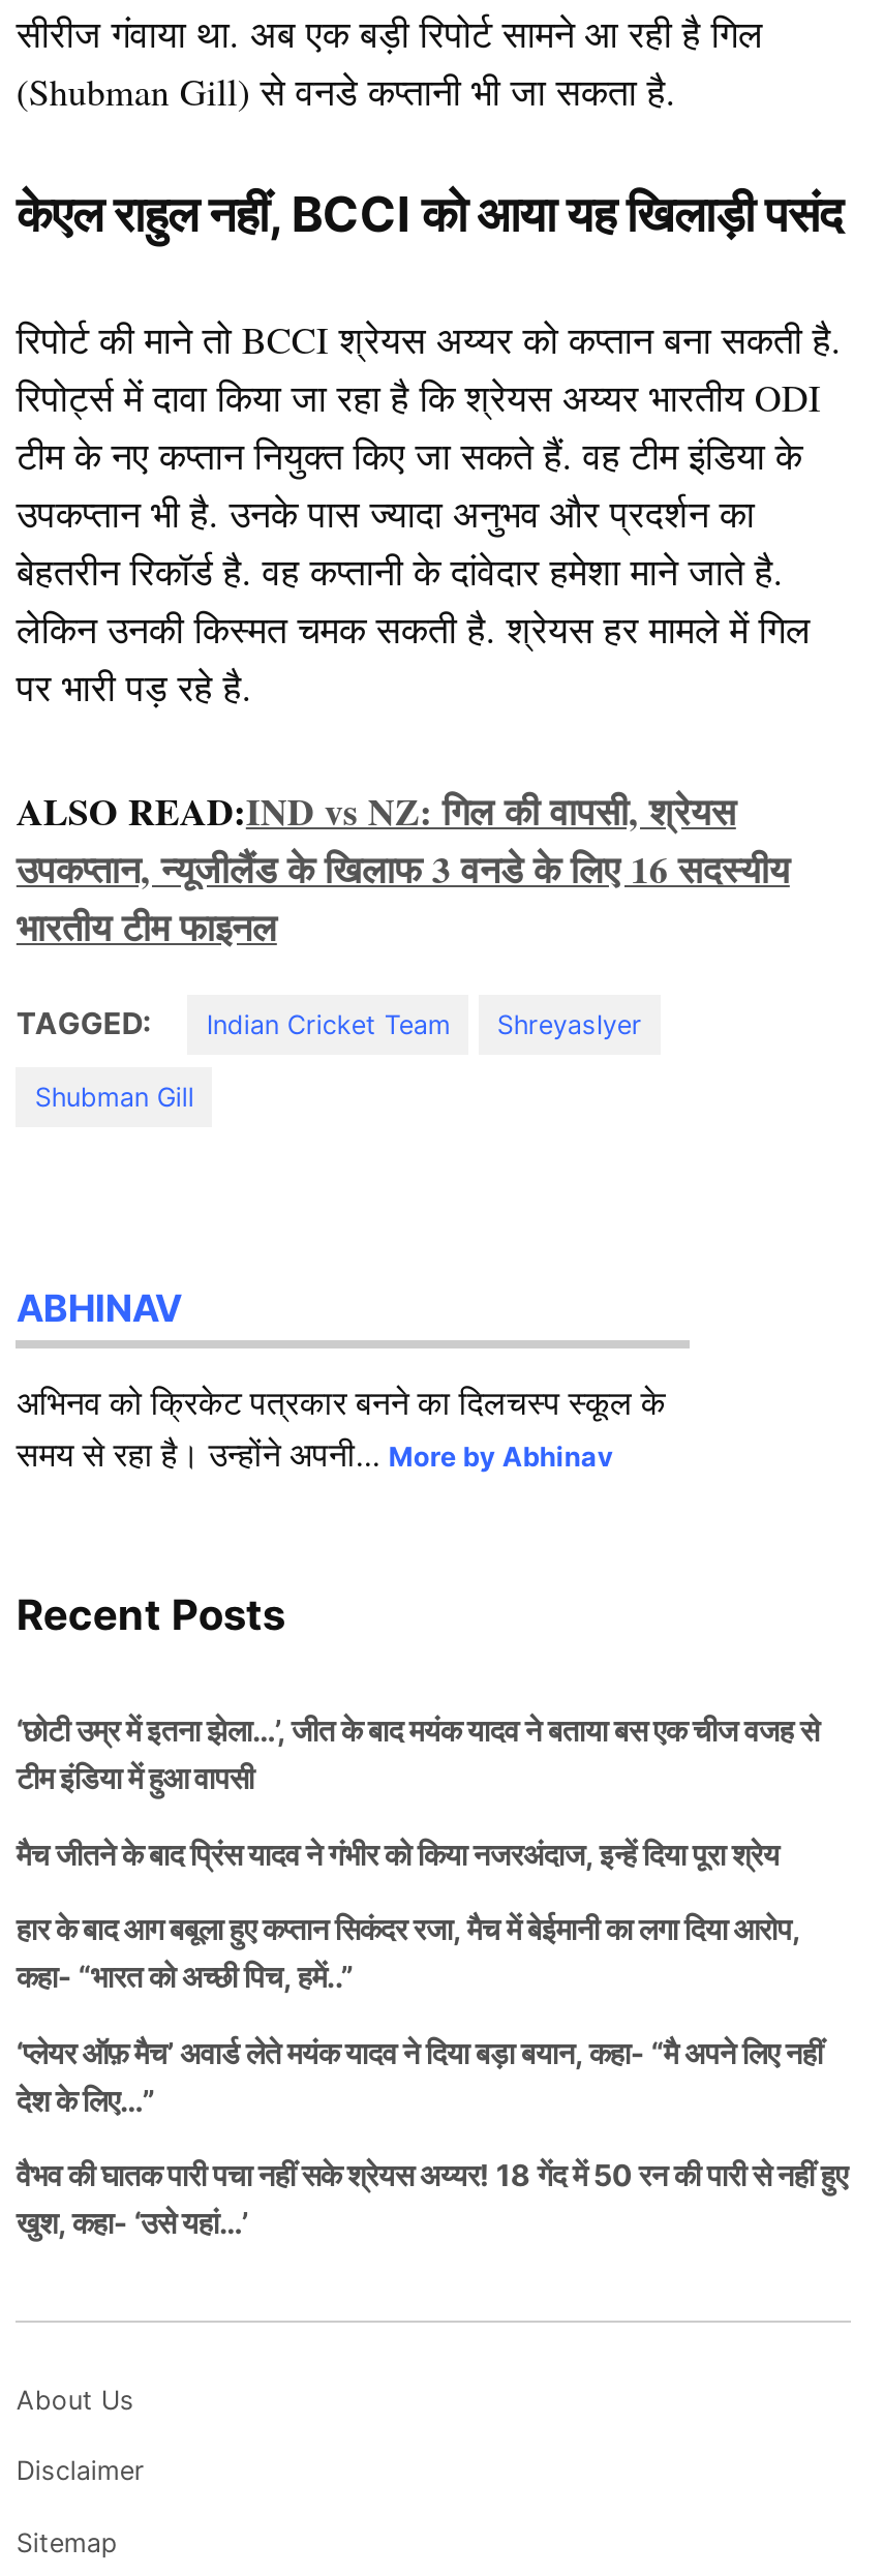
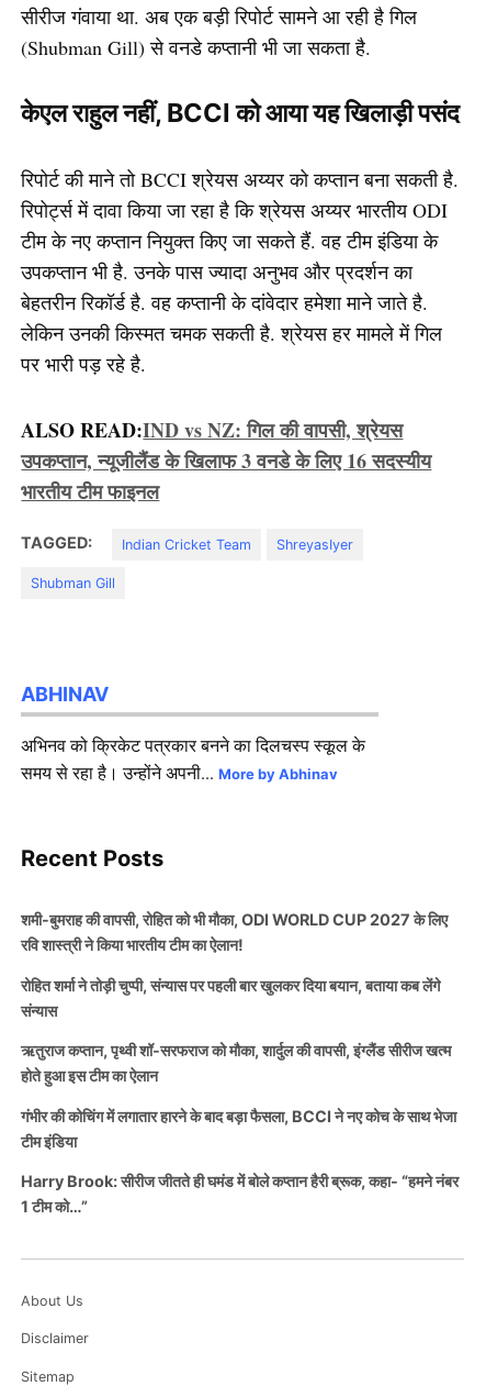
[16,1713,819,1795] ‘छोटी उम्र में इतना झेला…’, जीत के बाद मयंक यादव ने बताया बस एक चीज वजह से | टीम इंडिया में हुआ वापसी -> [21,910,448,954] शमी-बुमराह की वापसी, रोहित को भी मौका, ODI WORLD CUP 2027 के लिए | रवि शास्त्री ने किया भारतीय टीम का ऐलान!
[16,1836,779,1871] मैच जीतने के बाद प्रिंस यादव ने गंभीर को किया नजरअंदाज, इन्हें दिया पूरा श्रेय -> [21,975,440,1019] रोहित शर्मा ने तोड़ी चुप्पी, संन्यास पर पहली बार खुलकर दिया बयान, बताया कब लेंगे | संन्यास
[16,1911,800,1994] हार के बाद आग बबूला हुए कप्तान सिकंदर रजा, मैच में बेईमानी का लगा दिया आरोप, | कहा- “भारत को अच्छी पिच, हमें..” -> [21,1041,451,1085] ऋतुराज कप्तान, पृथ्वी शॉ-सरफराज को मौका, शार्दुल की वापसी, इंग्लैंड सीरीज खत्म | होते हुआ इस टीम का ऐलान
[16,2034,823,2117] ‘प्लेयर ऑफ़ मैच’ अवार्ड लेते मयंक यादव ने दिया बड़ा बयान, कहा- “मै अपने लिए नहीं | देश के लिए…” -> [21,1106,457,1150] गंभीर की कोचिंग में लगातार हारने के बाद बड़ा फैसला, BCCI ने नए कोच के साथ भेजा | टीम इंडिया
[16,2157,848,2240] वैभव की घातक पारी पचा नहीं सके श्रेयस अय्यर! 18 गेंद में 50 रन की पारी से नहीं हुए | खुश, कहा- ‘उसे यहां…’ -> [21,1172,459,1216] Harry Brook: सीरीज जीतते ही घमंड में बोले कप्तान हैरी ब्रूक, कहा- “हमने नंबर | 1 टीम को…”

